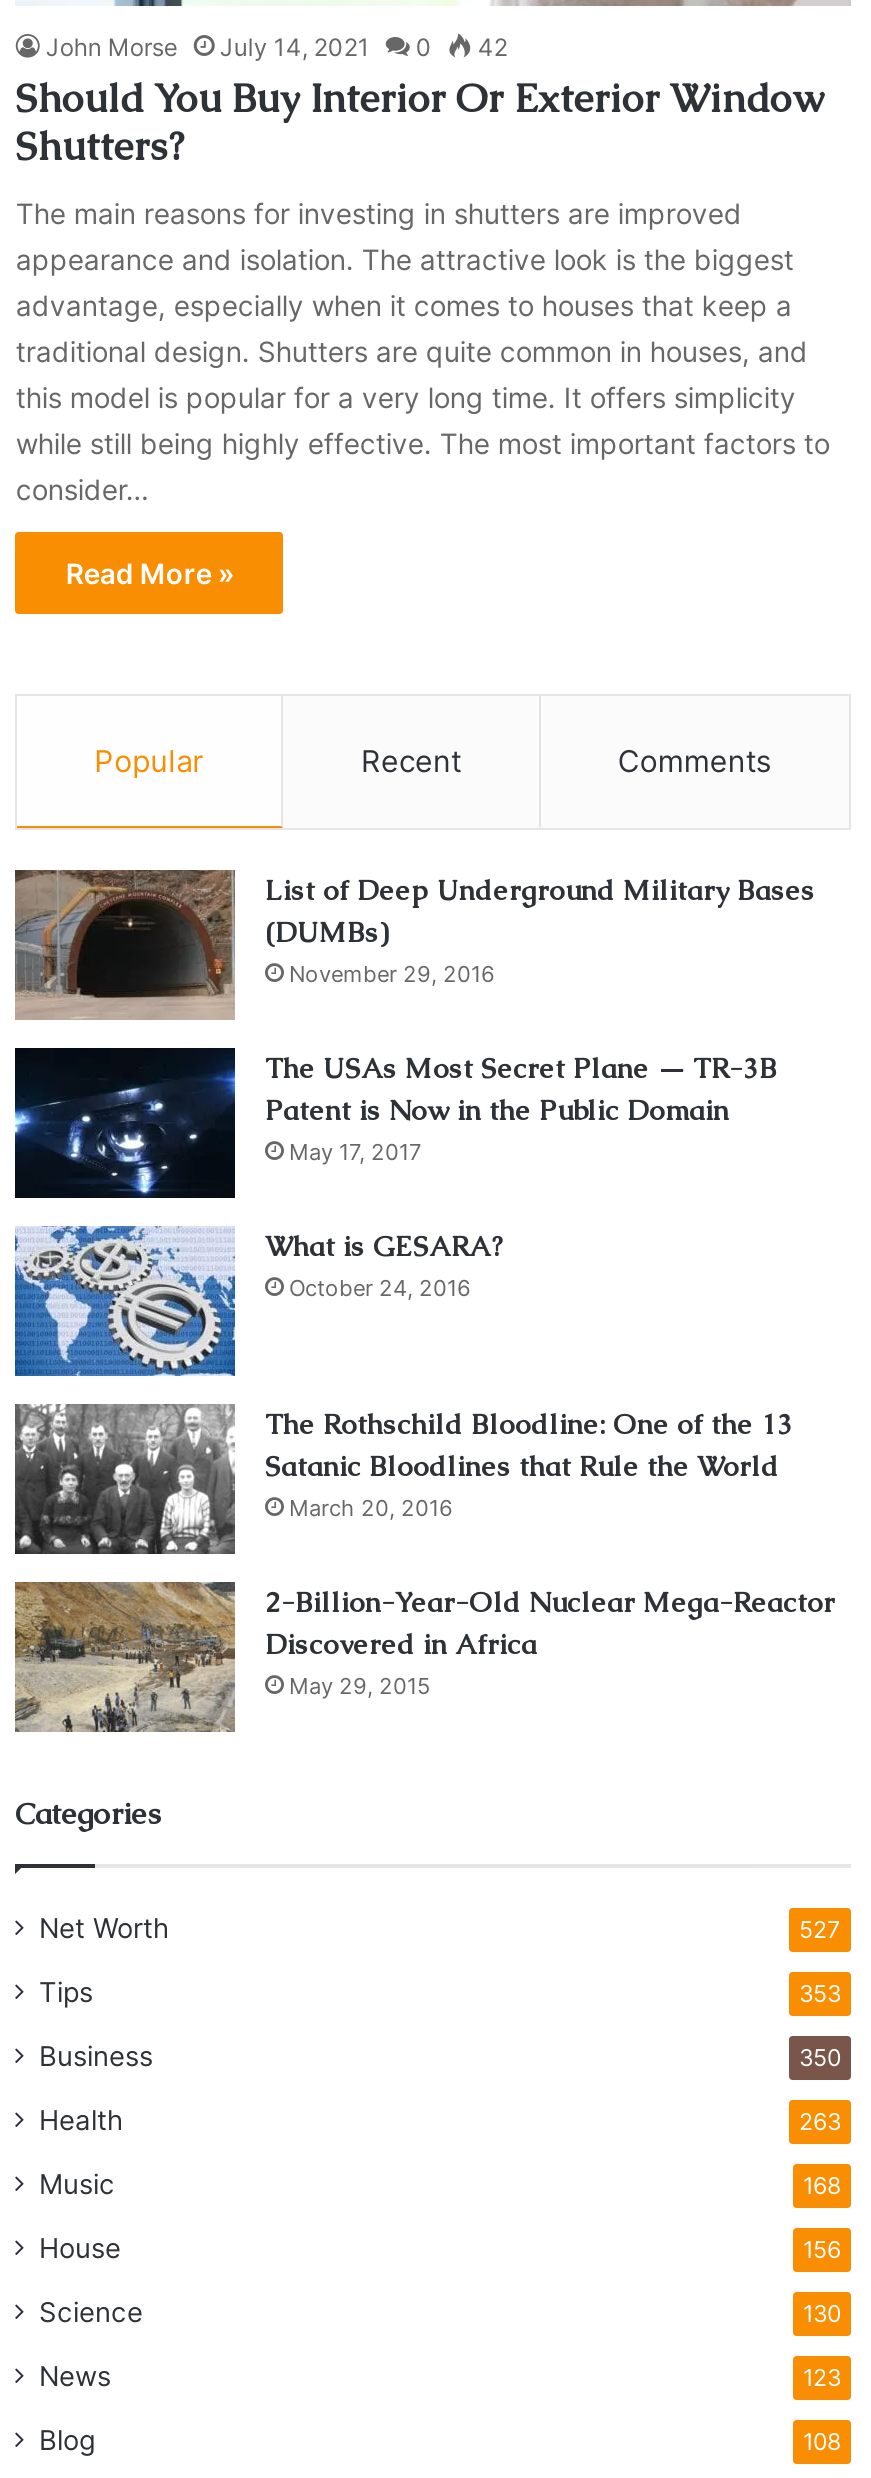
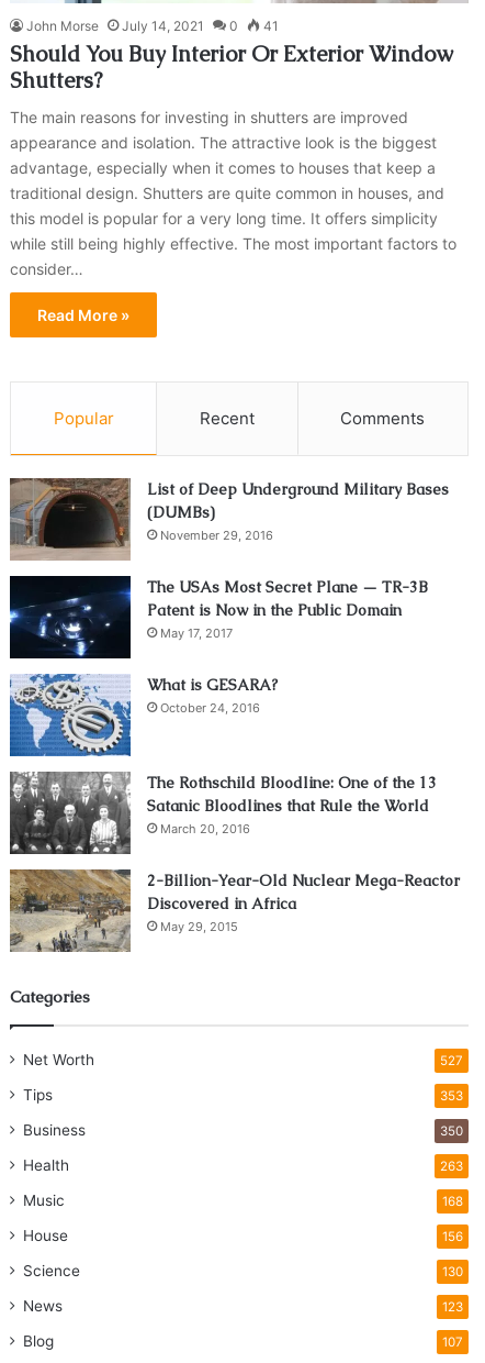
[46,33,508,63] John Morse July 14, 2021 0 42 -> [27,18,279,35] John Morse July 14, 2021 0 41
[803,2429,841,2457] 108 -> [442,1335,463,1350] 107

